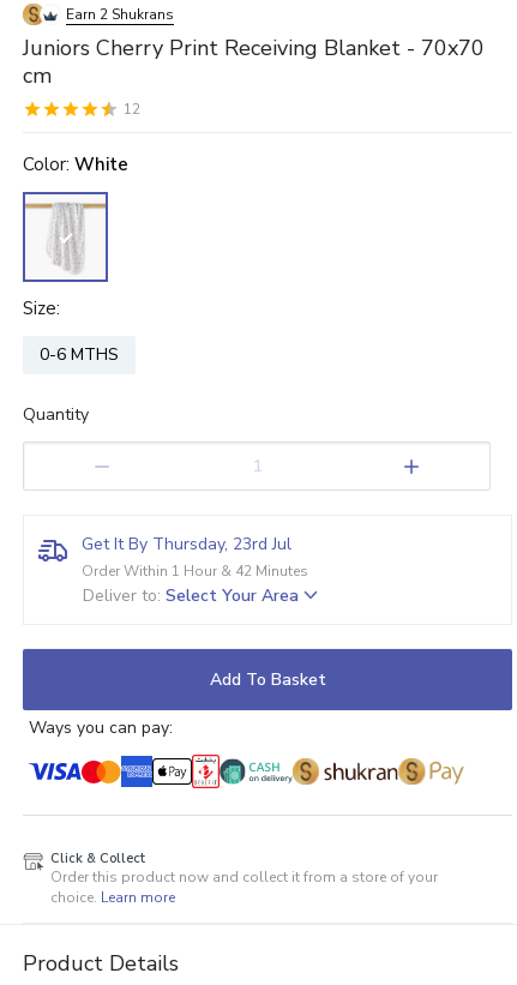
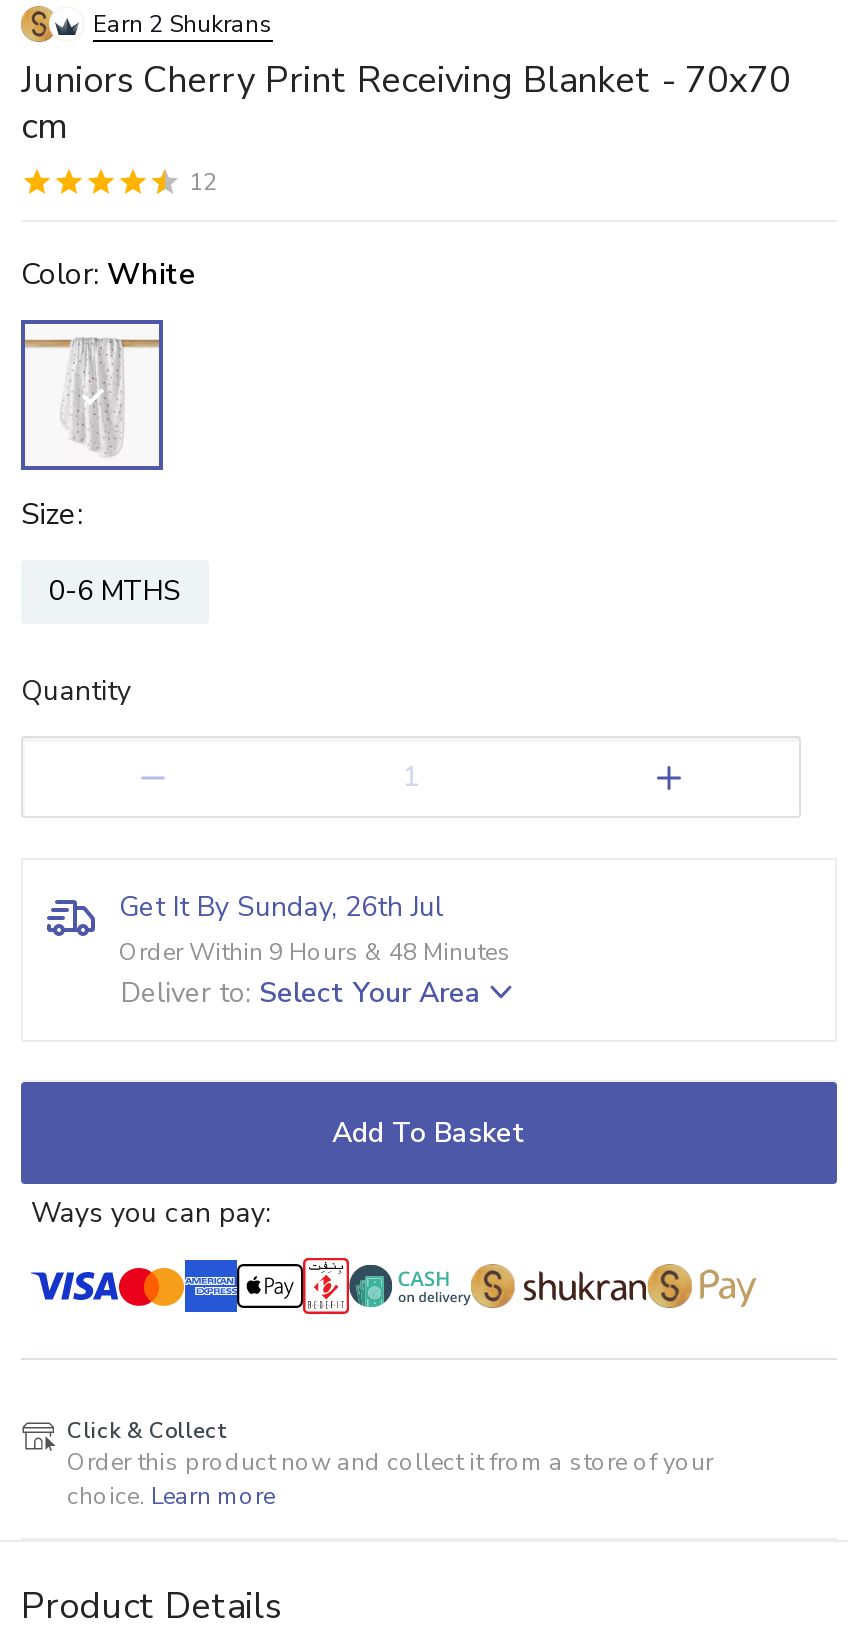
[82,533,291,556] Get It By Thursday, 23rd Jul -> [119,889,443,927] Get It By Sunday, 26th Jul
[82,561,308,581] Order Within 1 Hour & 42 Minutes -> [119,936,511,968] Order Within 9 Hours & 48 Minutes

